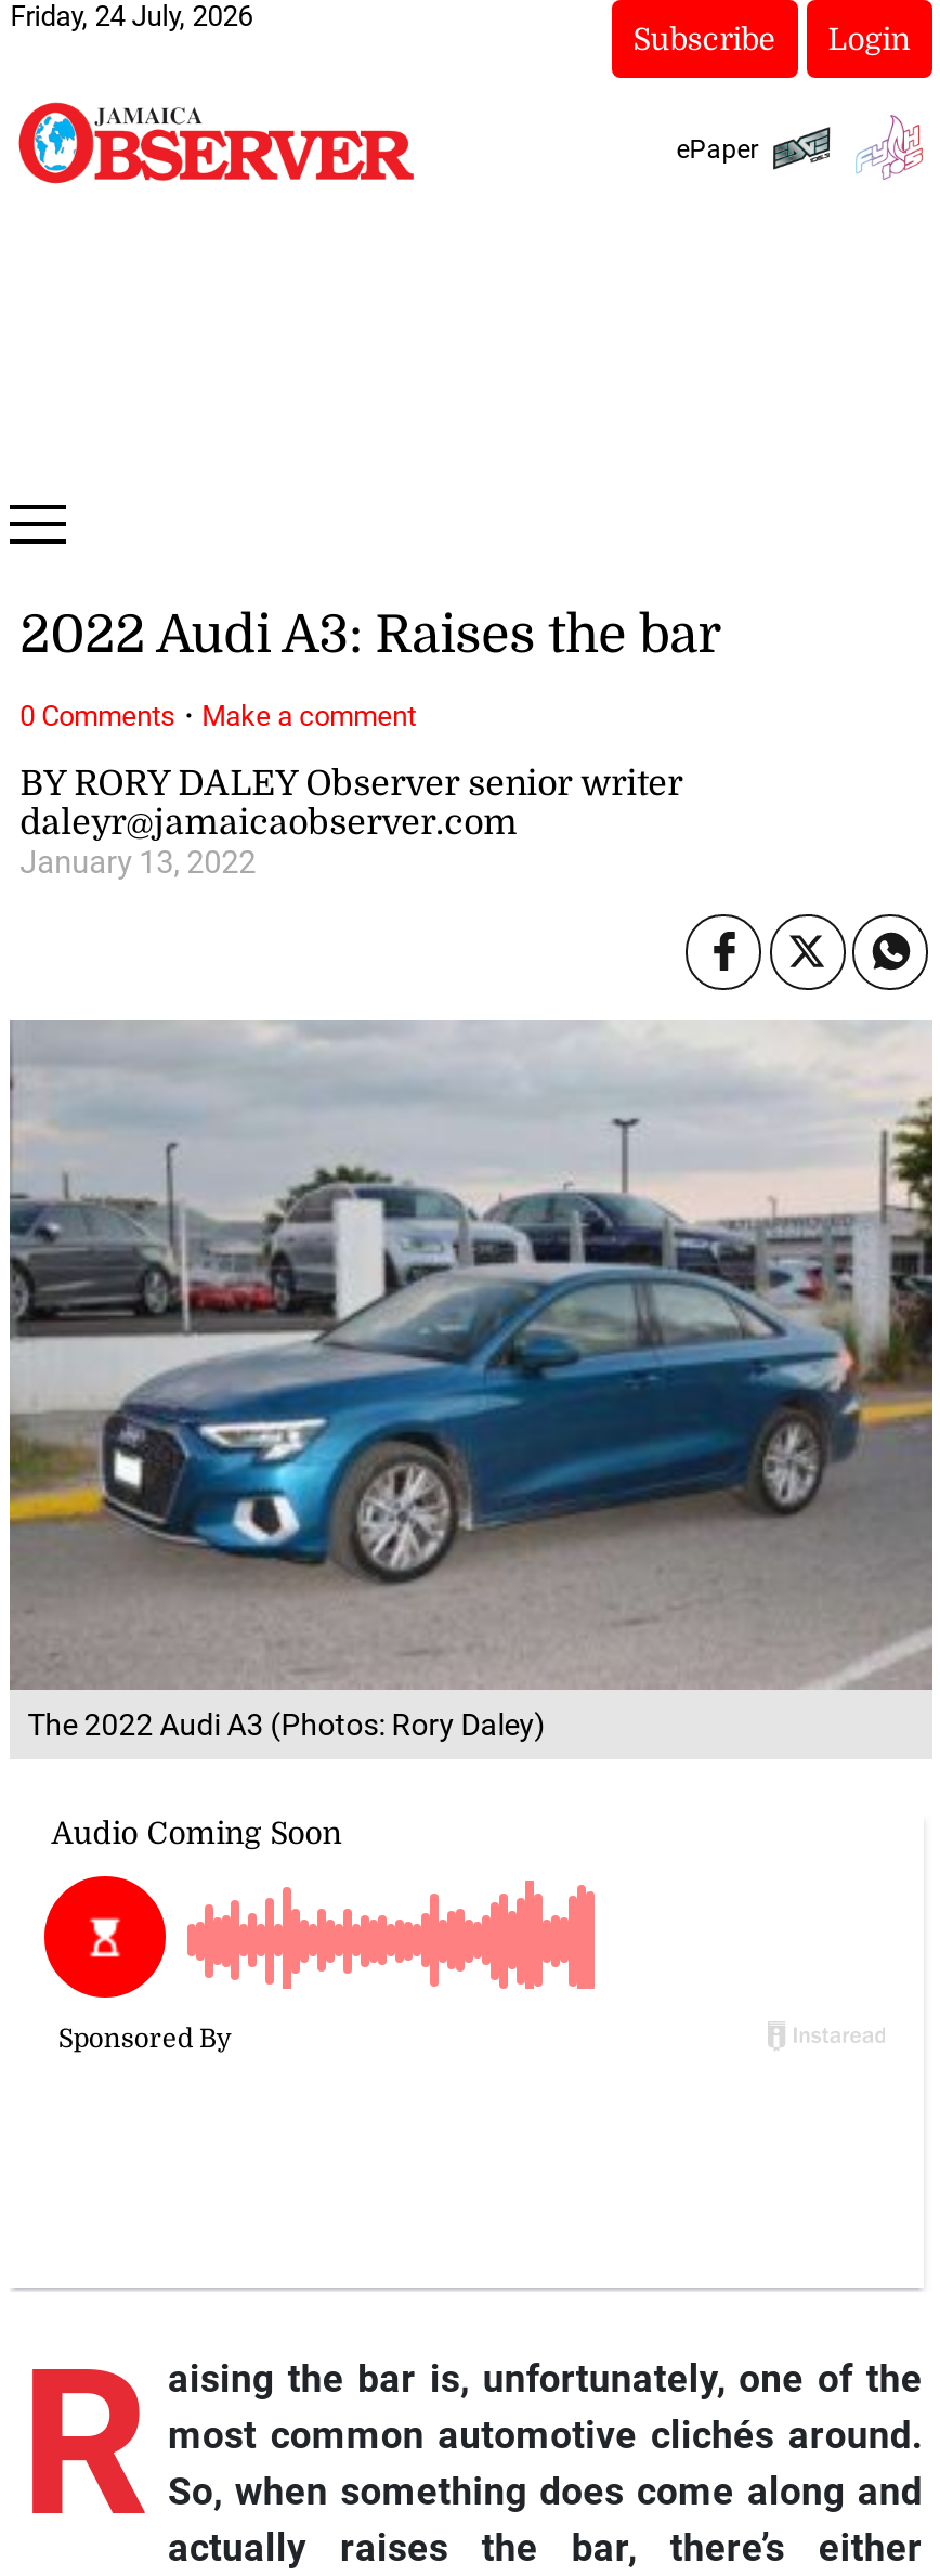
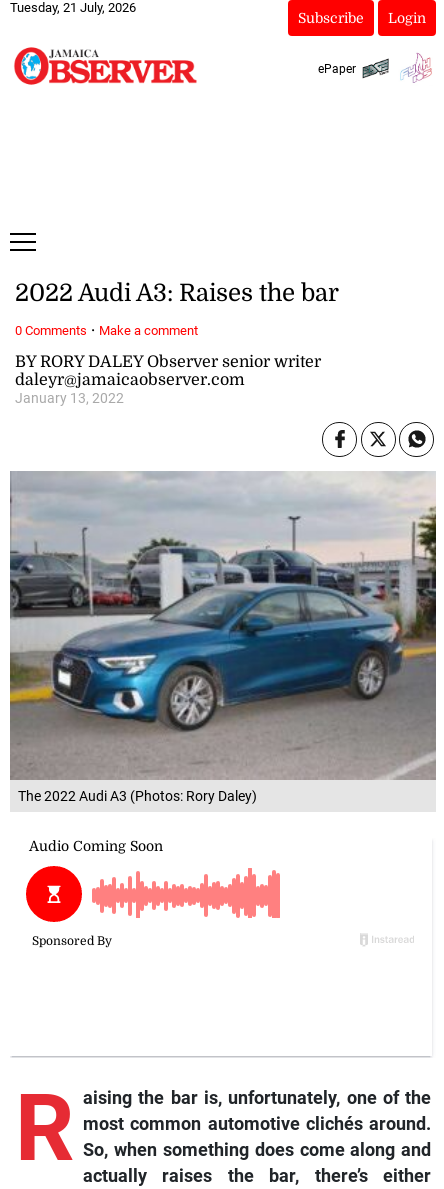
[10,0,253,32] Friday, 24 July, 2026 -> [10,0,136,15] Tuesday, 21 July, 2026

